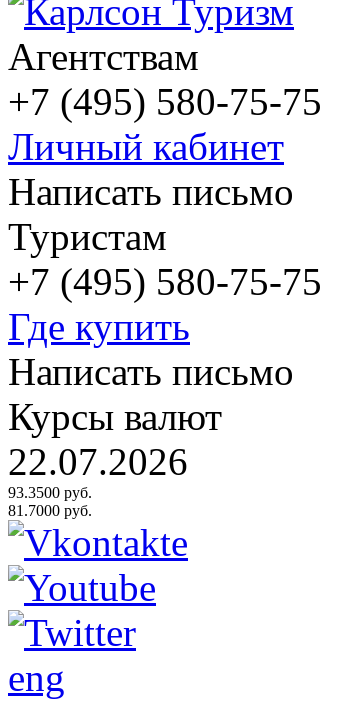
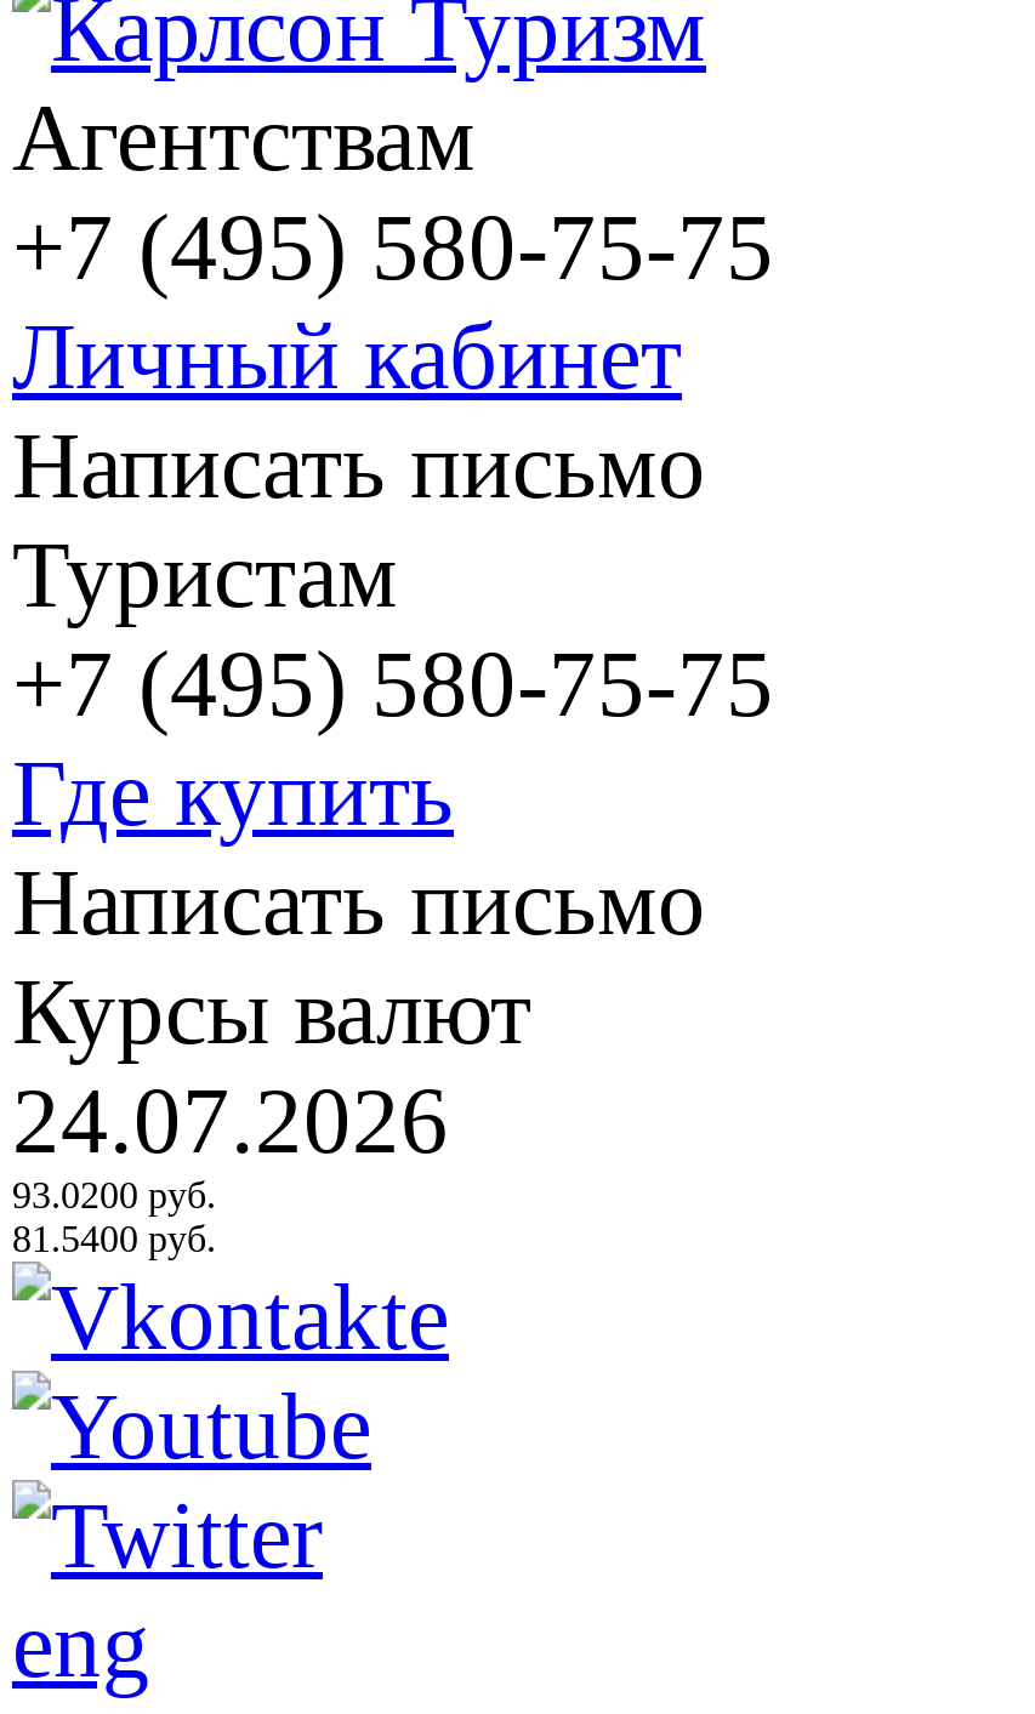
[8,440,188,483] 22.07.2026 -> [12,1067,449,1172] 24.07.2026
[8,484,92,501] 93.3500 руб. -> [12,1174,216,1215] 93.0200 руб.
[8,502,92,519] 81.7000 руб. -> [12,1218,216,1259] 81.5400 руб.

